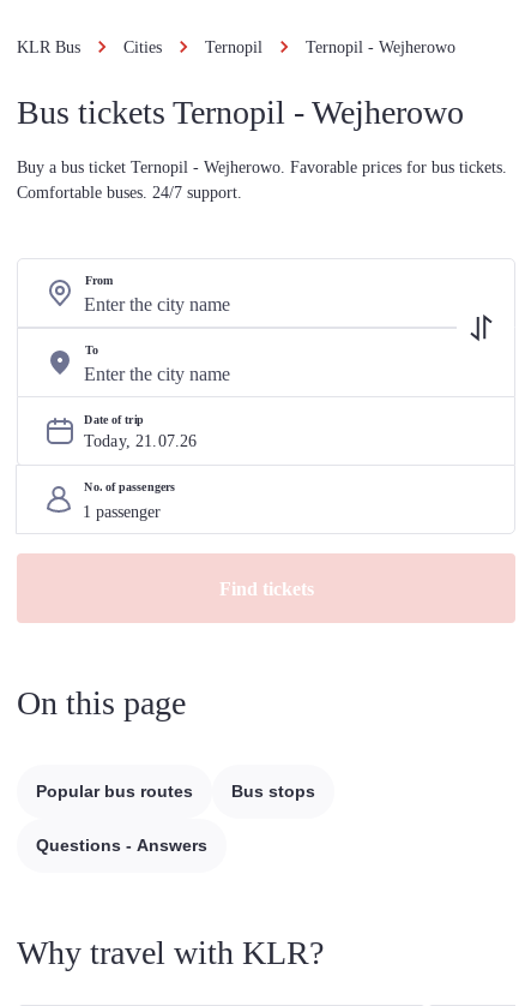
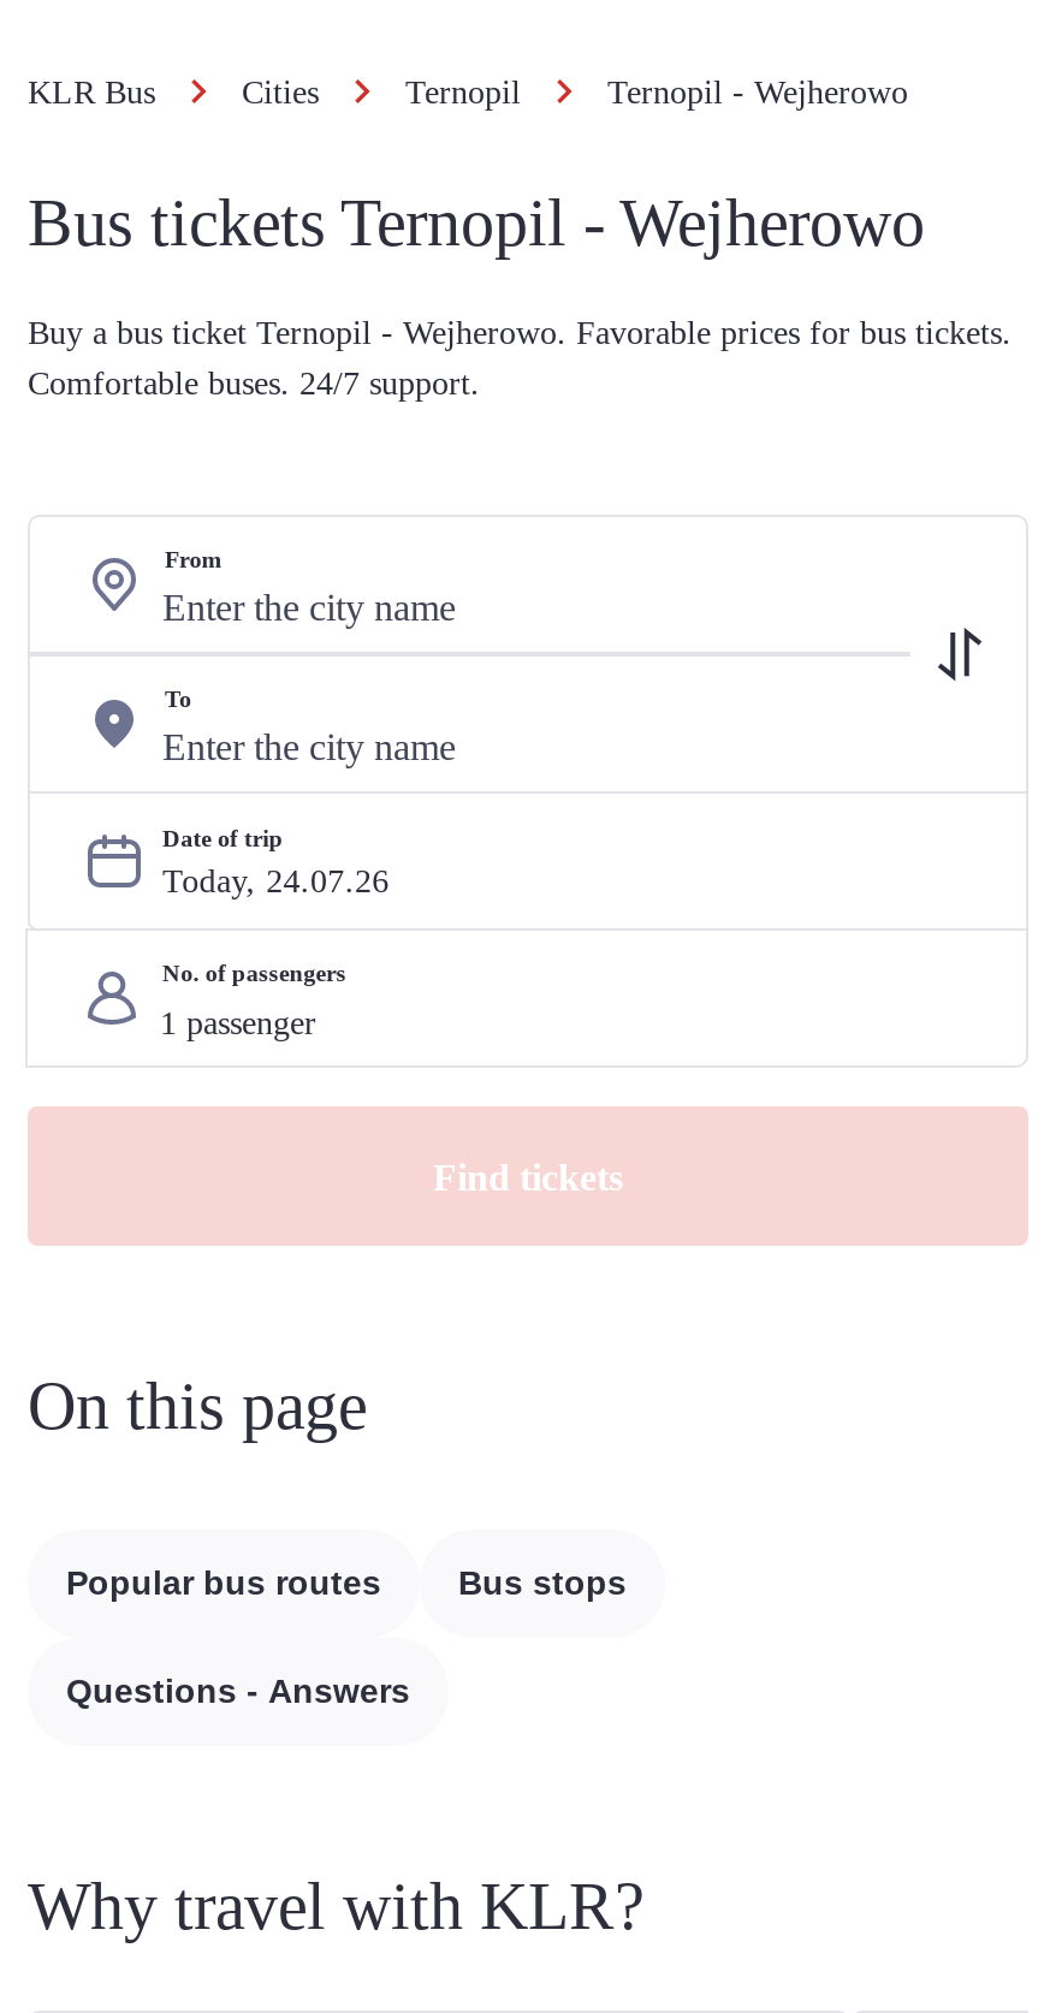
[84,432,197,450] Today, 21.07.26 -> [162,863,389,899] Today, 24.07.26

